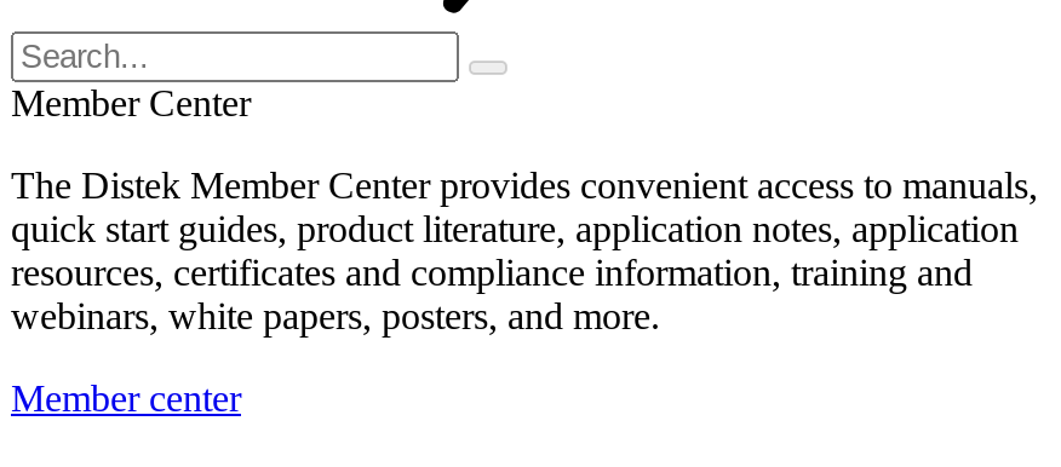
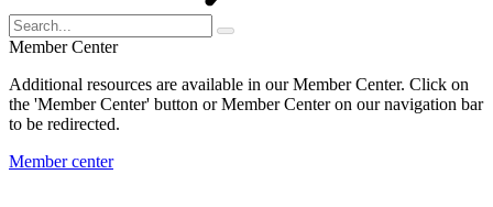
[11,166,1038,338] The Distek Member Center provides convenient access to manuals, | quick start guides, product literature, application notes, application | resources, certificates and compliance information, training and | webinars, white papers, posters, and more. -> [9,75,483,134] Additional resources are available in our Member Center. Click on | the 'Member Center' button or Member Center on our navigation bar | to be redirected.

